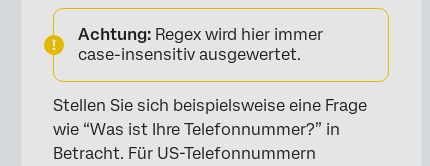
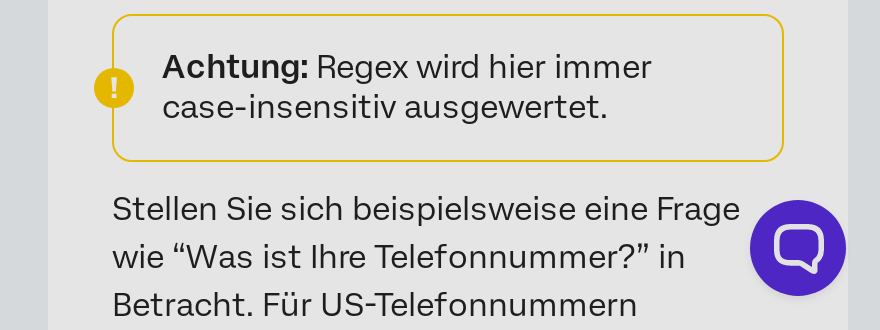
none -> [748,198,848,298] [image]

